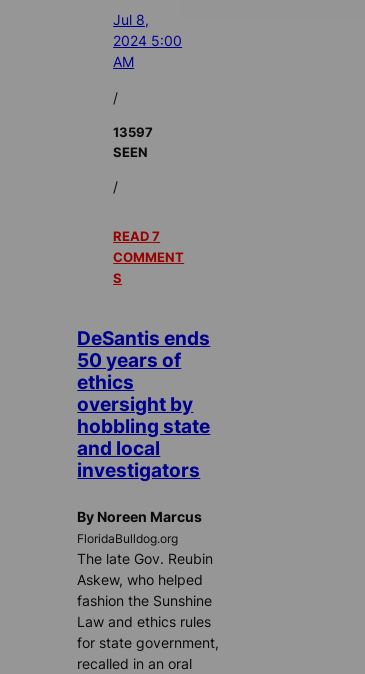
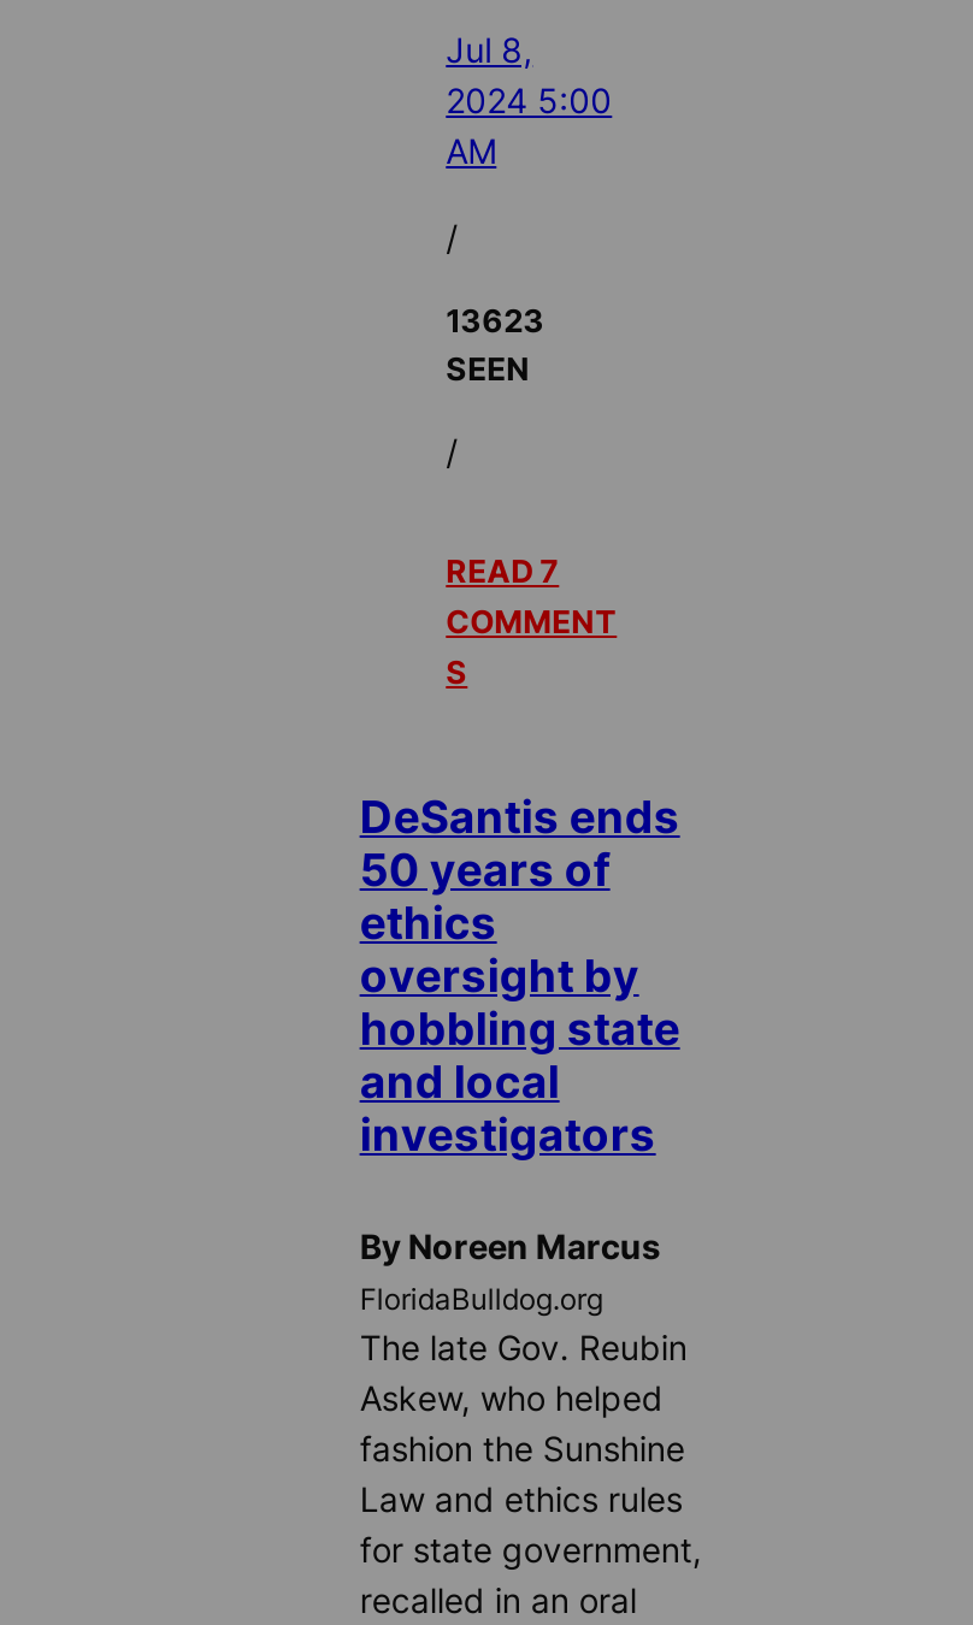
[113,124,153,140] 13597 -> [446,300,545,339] 13623

